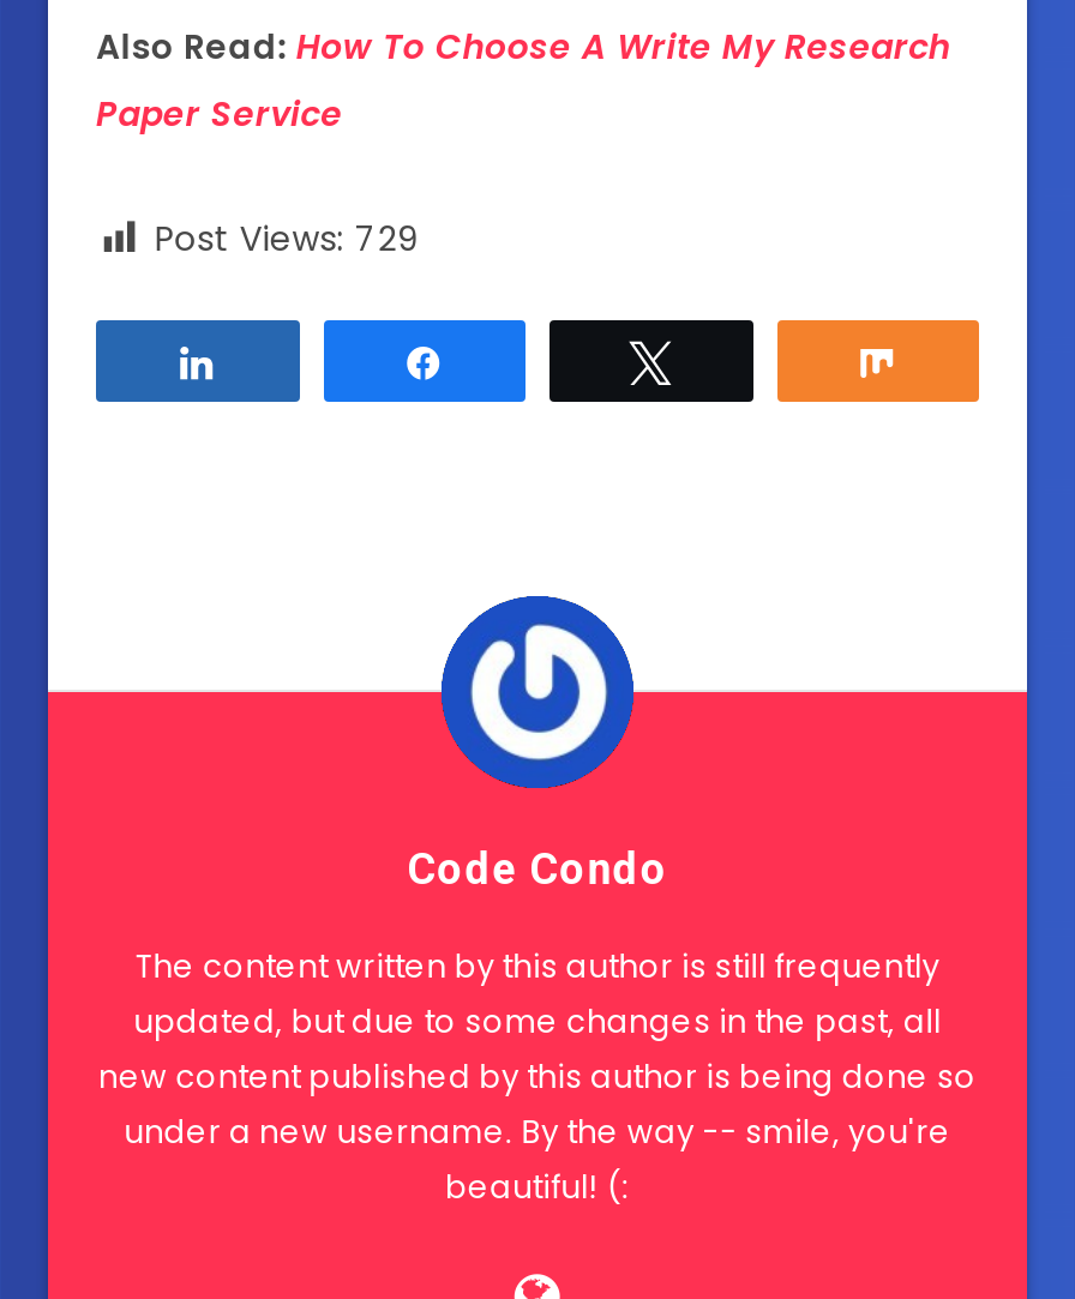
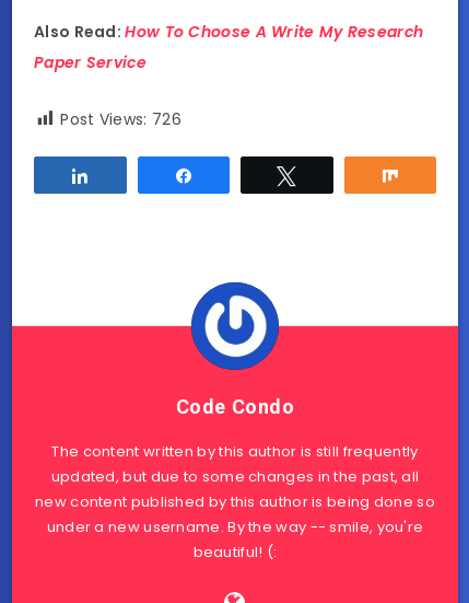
[154,214,419,262] Post Views: 729 -> [60,108,181,130] Post Views: 726

